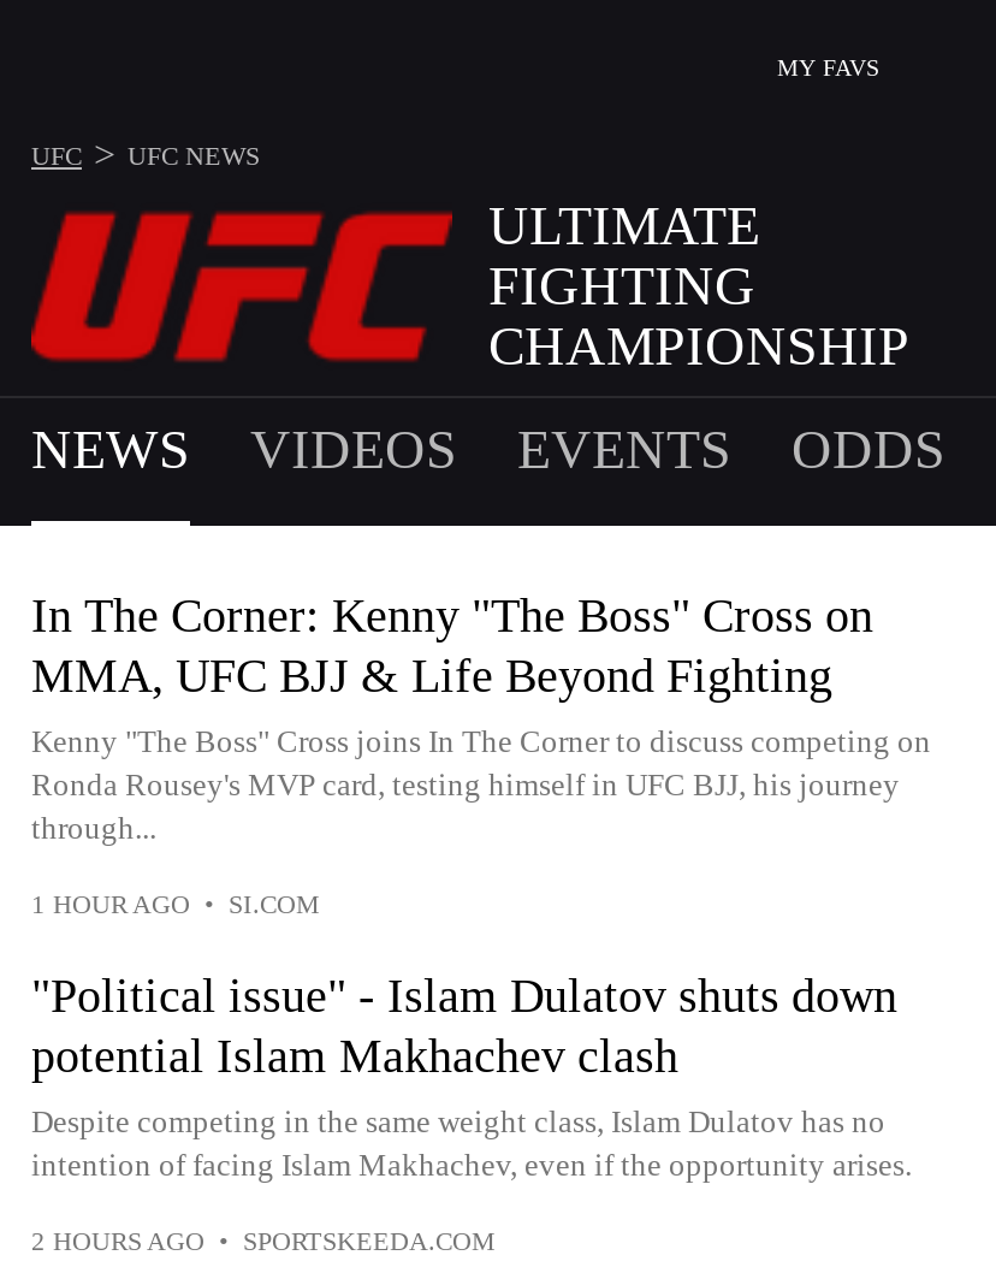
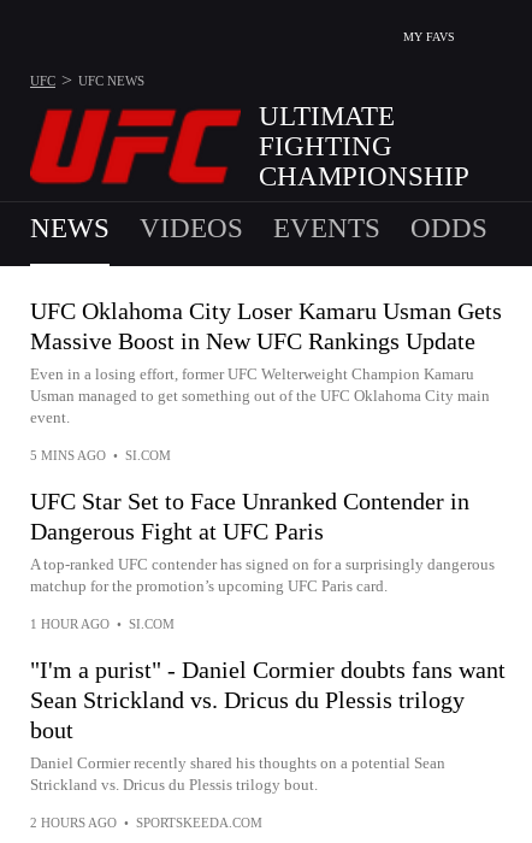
[31,588,931,846] In The Corner: Kenny "The Boss" Cross on | MMA, UFC BJJ & Life Beyond Fighting | Kenny "The Boss" Cross joins In The Corner to discuss competing on | Ronda Rousey's MVP card, testing himself in UFC BJJ, his journey | through... -> [30,297,502,595] UFC Oklahoma City Loser Kamaru Usman Gets | Massive Boost in New UFC Rankings Update | Even in a losing effort, former UFC Welterweight Champion Kamaru | Usman managed to get something out of the UFC Oklahoma City main | event. | 5 MINS AGO • SI.COM | UFC Star Set to Face Unranked Contender in | Dangerous Fight at UFC Paris | A top-ranked UFC contender has signed on for a surprisingly dangerous | matchup for the promotion’s upcoming UFC Paris card.
[31,969,912,1183] "Political issue" - Islam Dulatov shuts down | potential Islam Makhachev clash | Despite competing in the same weight class, Islam Dulatov has no | intention of facing Islam Makhachev, even if the opportunity arises. -> [30,656,506,794] "I'm a purist" - Daniel Cormier doubts fans want | Sean Strickland vs. Dricus du Plessis trilogy | bout | Daniel Cormier recently shared his thoughts on a potential Sean | Strickland vs. Dricus du Plessis trilogy bout.

